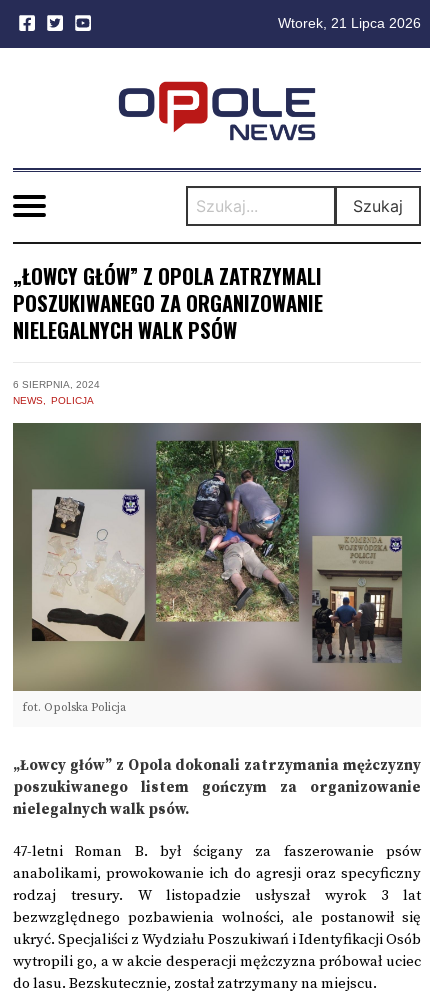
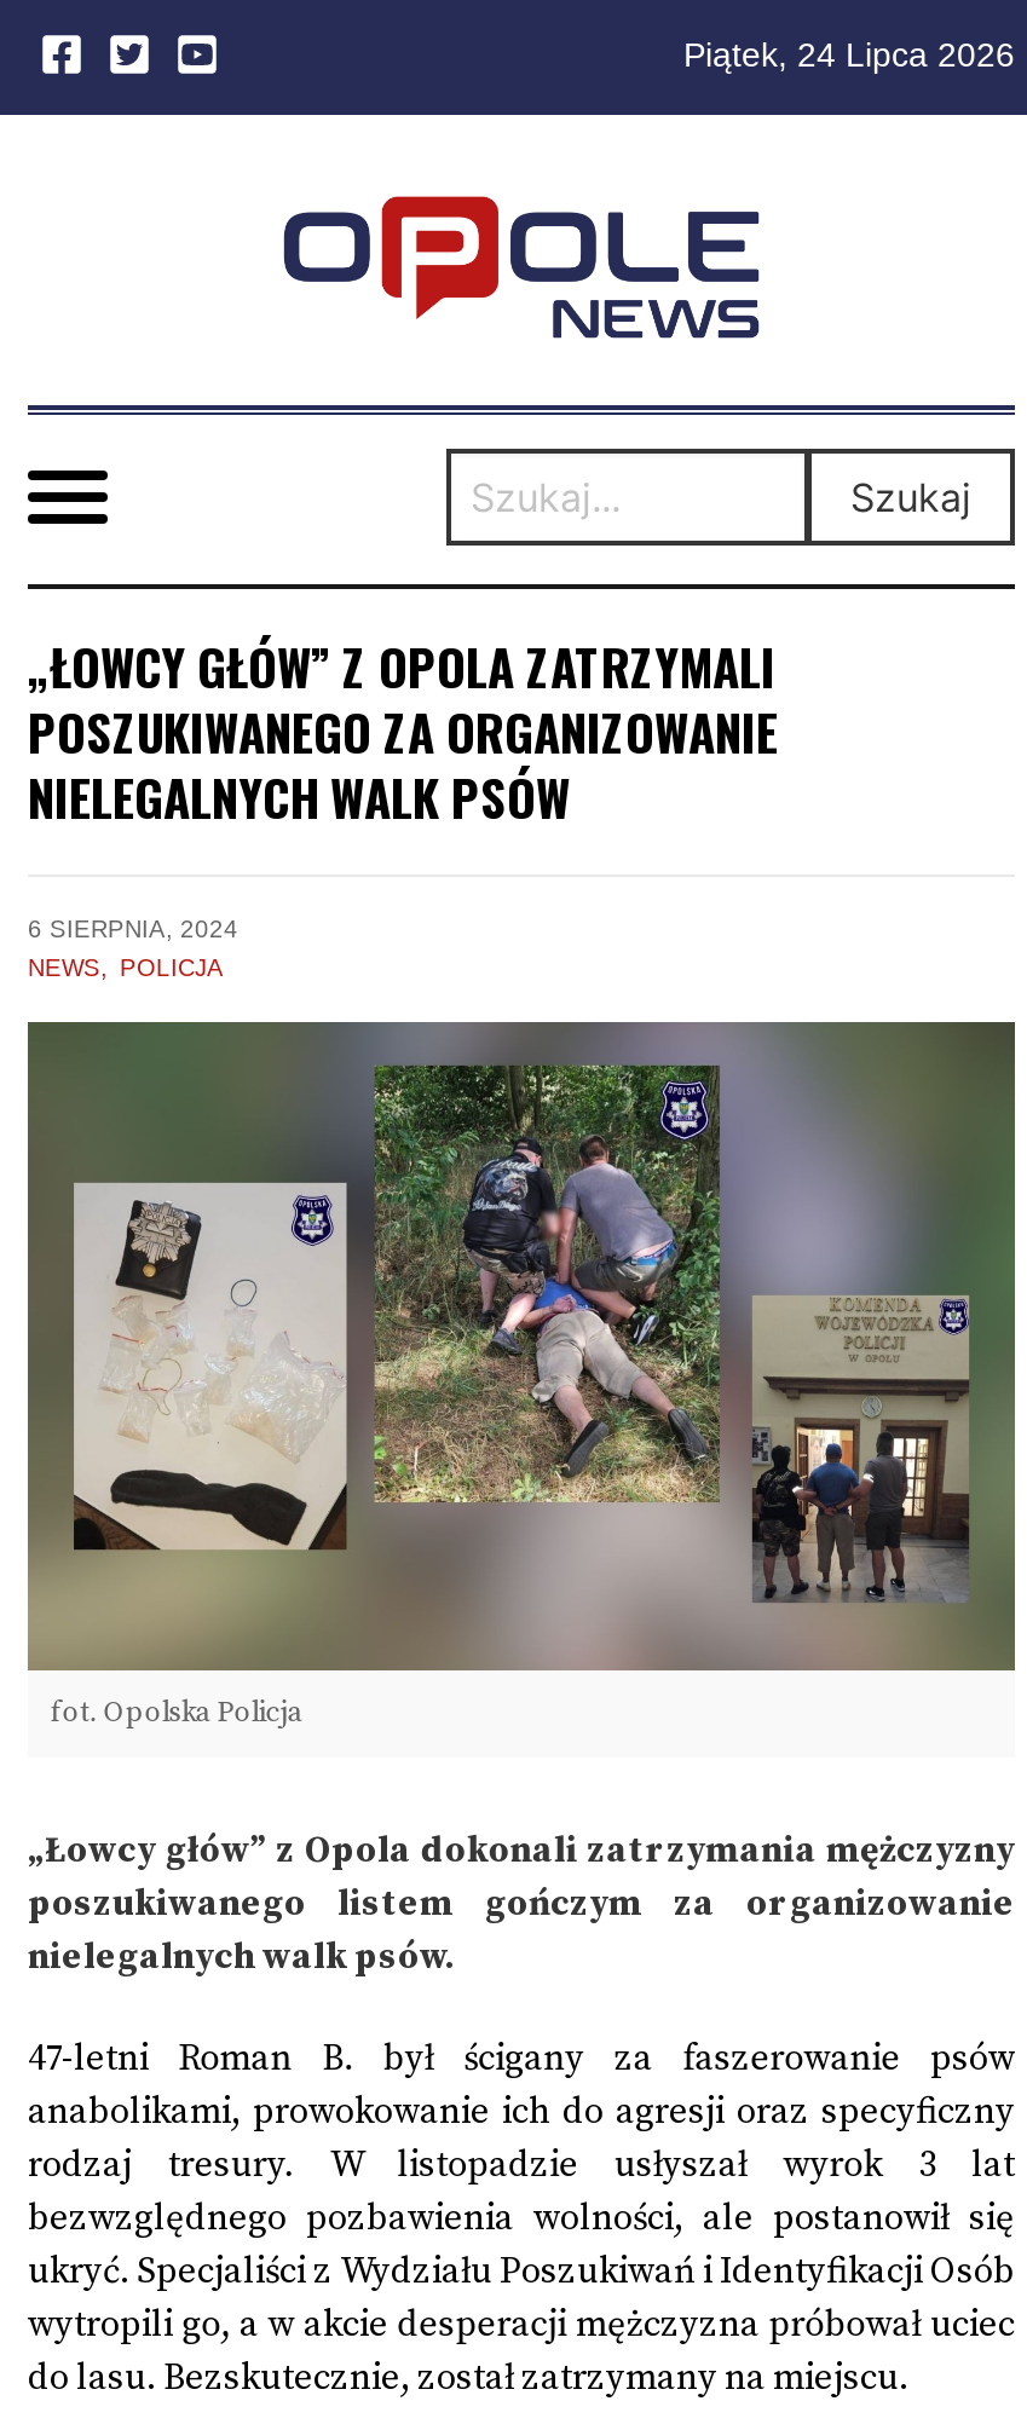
[278,15,421,31] Wtorek, 21 Lipca 2026 -> [683,35,1015,74] Piątek, 24 Lipca 2026

